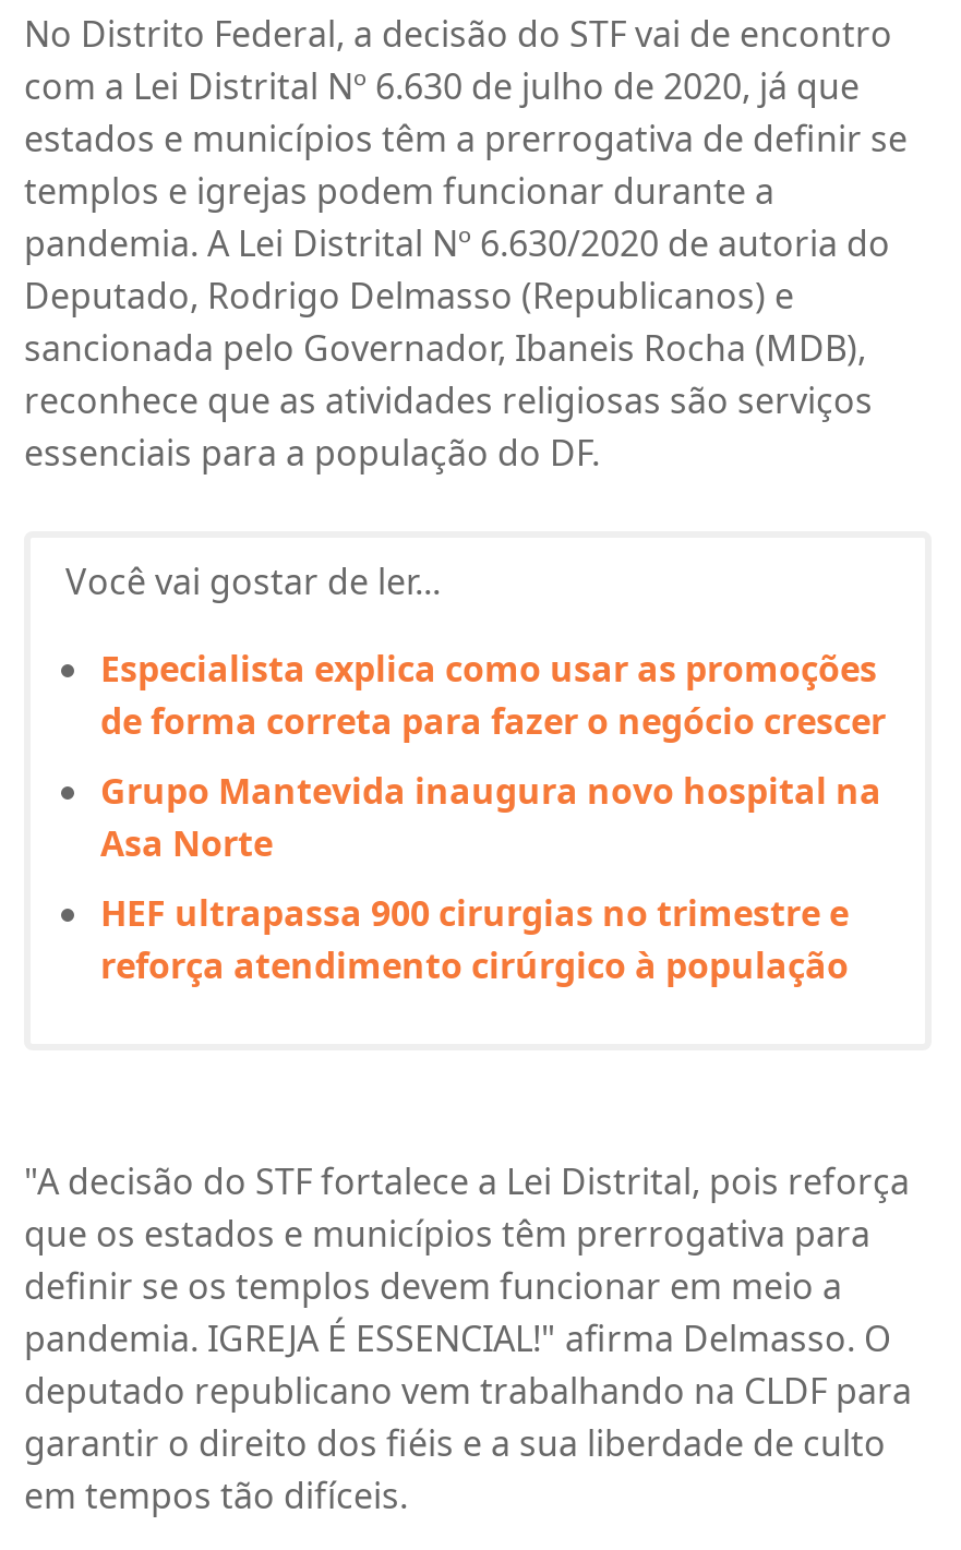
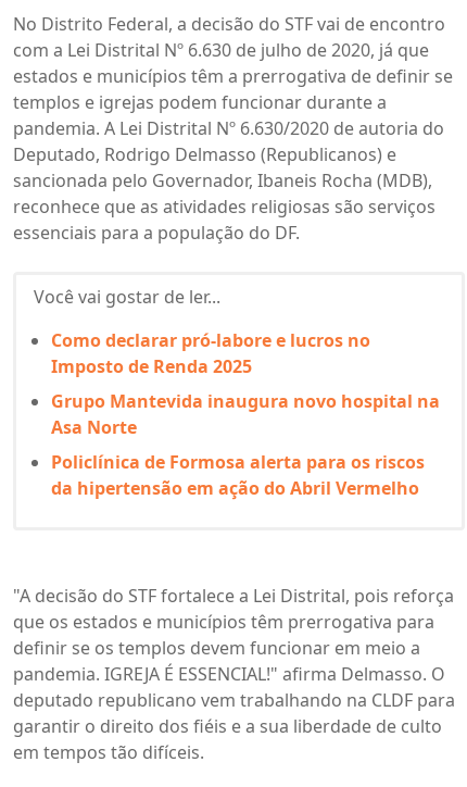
[100,646,886,746] Especialista explica como usar as promoções | de forma correta para fazer o negócio crescer -> [51,329,370,379] Como declarar pró-labore e lucros no | Imposto de Renda 2025
[100,890,849,990] HEF ultrapassa 900 cirurgias no trimestre e | reforça atendimento cirúrgico à população -> [51,450,425,500] Policlínica de Formosa alerta para os riscos | da hipertensão em ação do Abril Vermelho

